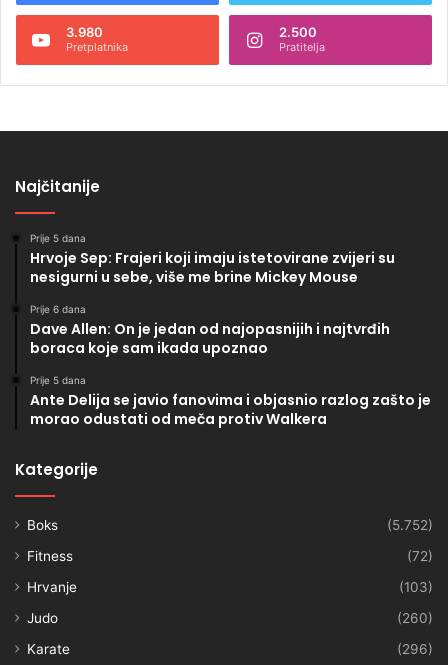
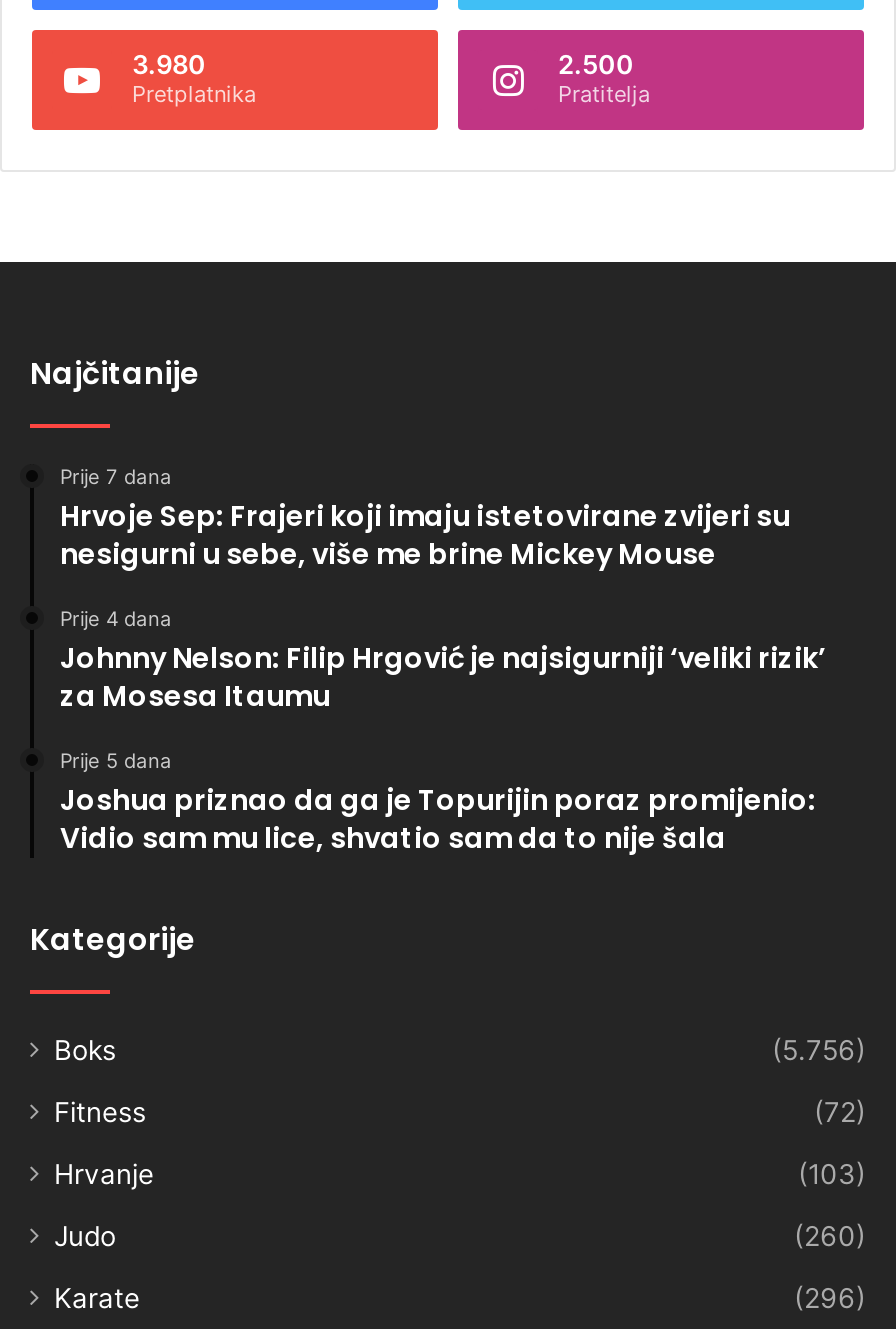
[30,232,86,244] Prije 5 dana -> [60,464,172,488] Prije 7 dana
[30,303,390,358] Prije 6 dana | Dave Allen: On je jedan od najopasnijih i najtvrđih | boraca koje sam ikada upoznao -> [60,606,826,716] Prije 4 dana | Johnny Nelson: Filip Hrgović je najsigurniji ‘veliki rizik’ | za Mosesa Itaumu
[30,390,431,429] Ante Delija se javio fanovima i objasnio razlog zašto je | morao odustati od meča protiv Walkera -> [60,780,816,858] Joshua priznao da ga je Topurijin poraz promijenio: | Vidio sam mu lice, shvatio sam da to nije šala
[387,517,433,533] (5.752) -> [772,1034,866,1066] (5.756)

